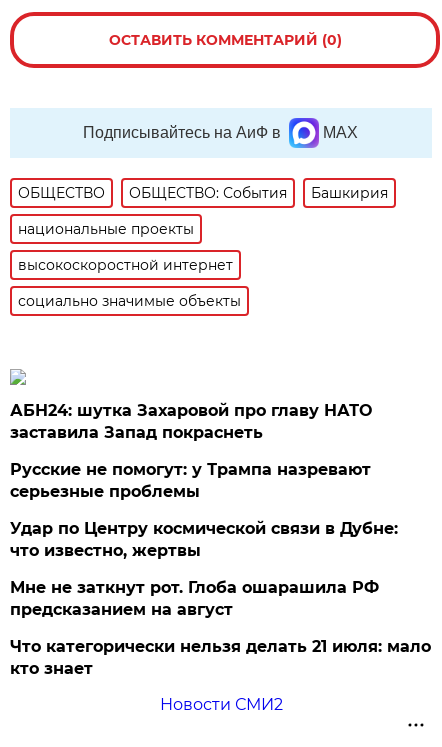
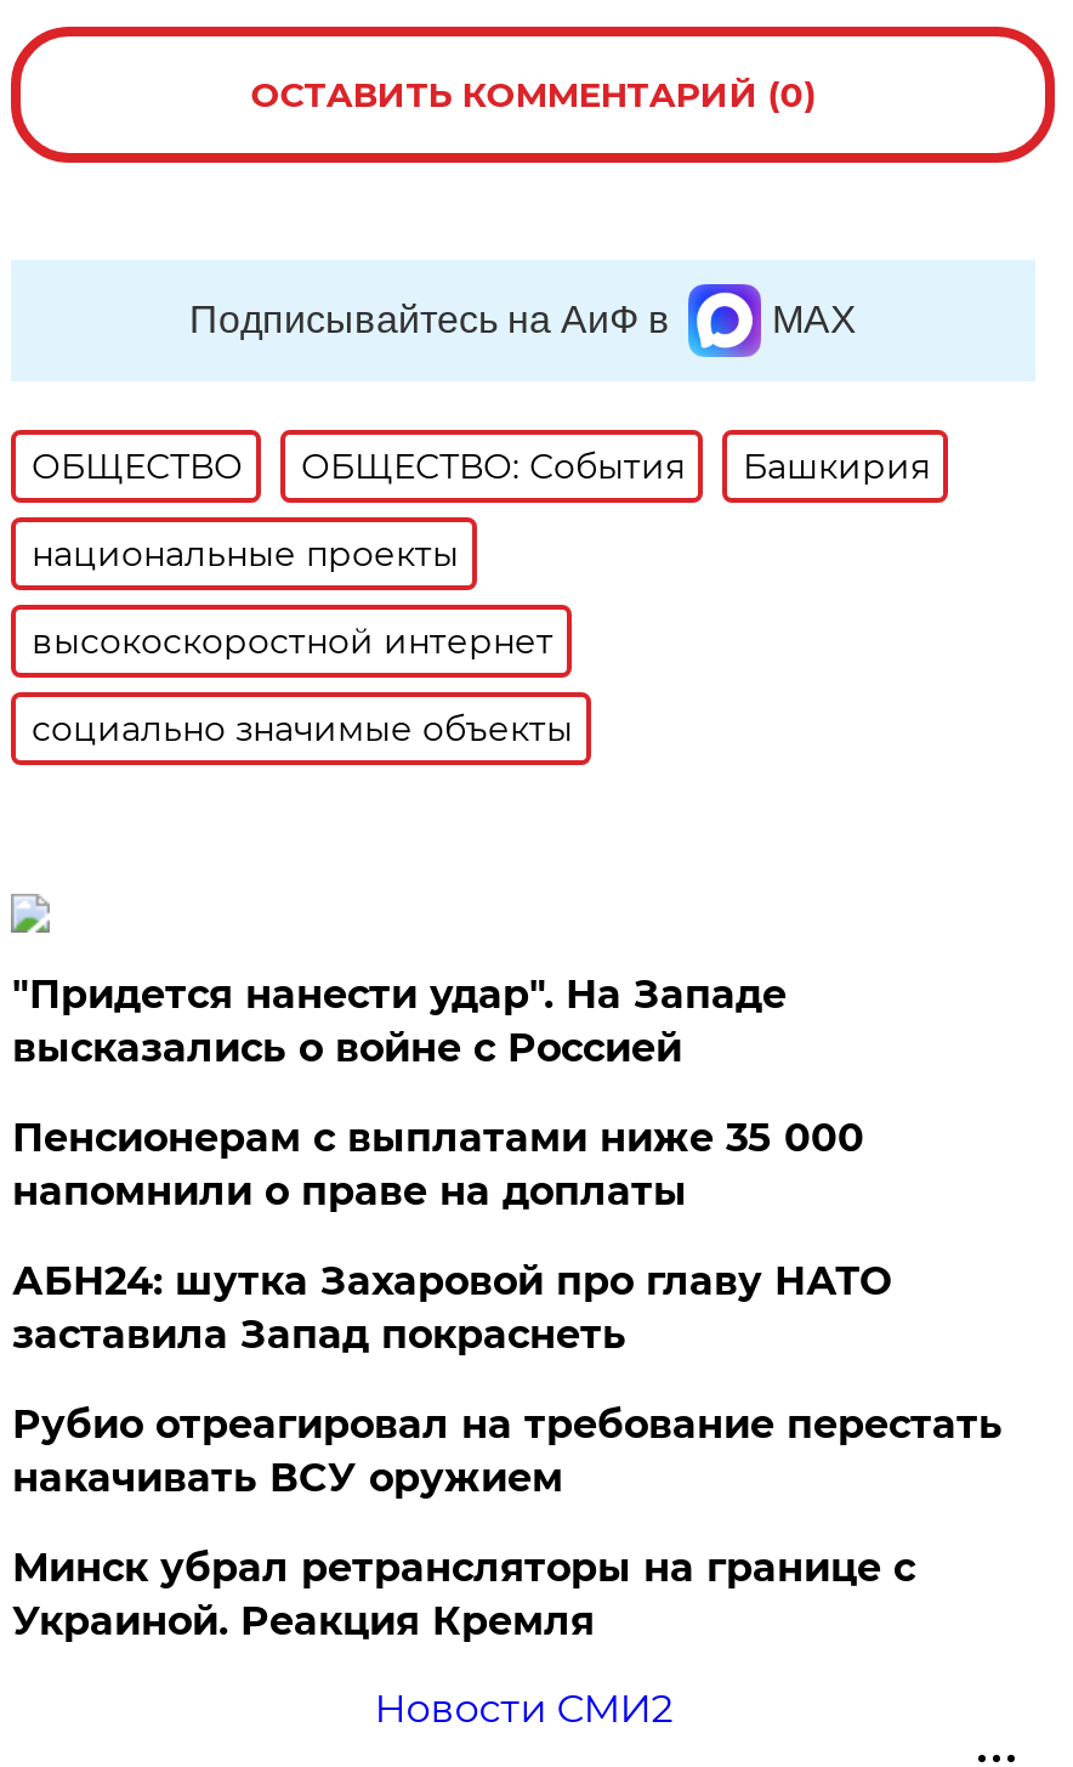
none -> [12,972,864,1214] "Придется нанести удар". На Западе | высказались о войне с Россией | Пенсионерам с выплатами ниже 35 000 | напомнили о праве на доплаты
moved [10,401,372,442] -> [12,1258,891,1358]: АБН24: шутка Захаровой про главу НАТО | заставила Запад покраснеть
[10,460,431,678] Русские не помогут: у Трампа назревают | серьезные проблемы | Удар по Центру космической связи в Дубне: | что известно, жертвы | Мне не заткнут рот. Глоба ошарашила РФ | предсказанием на август | Что категорически нельзя делать 21 июля: мало | кто знает -> [12,1401,1002,1644] Рубио отреагировал на требование перестать | накачивать ВСУ оружием | Минск убрал ретрансляторы на границе с | Украиной. Реакция Кремля

